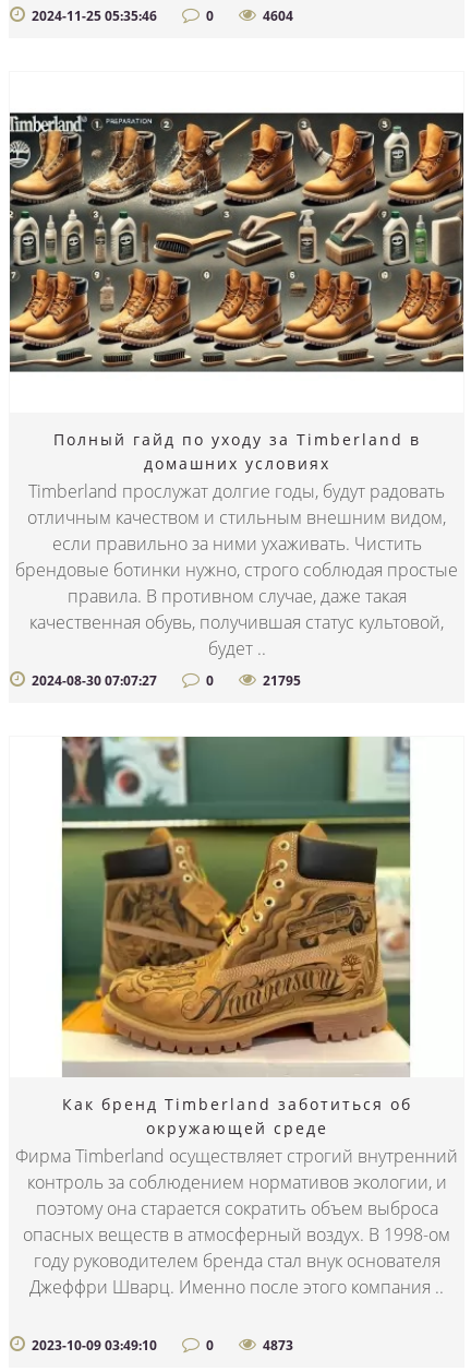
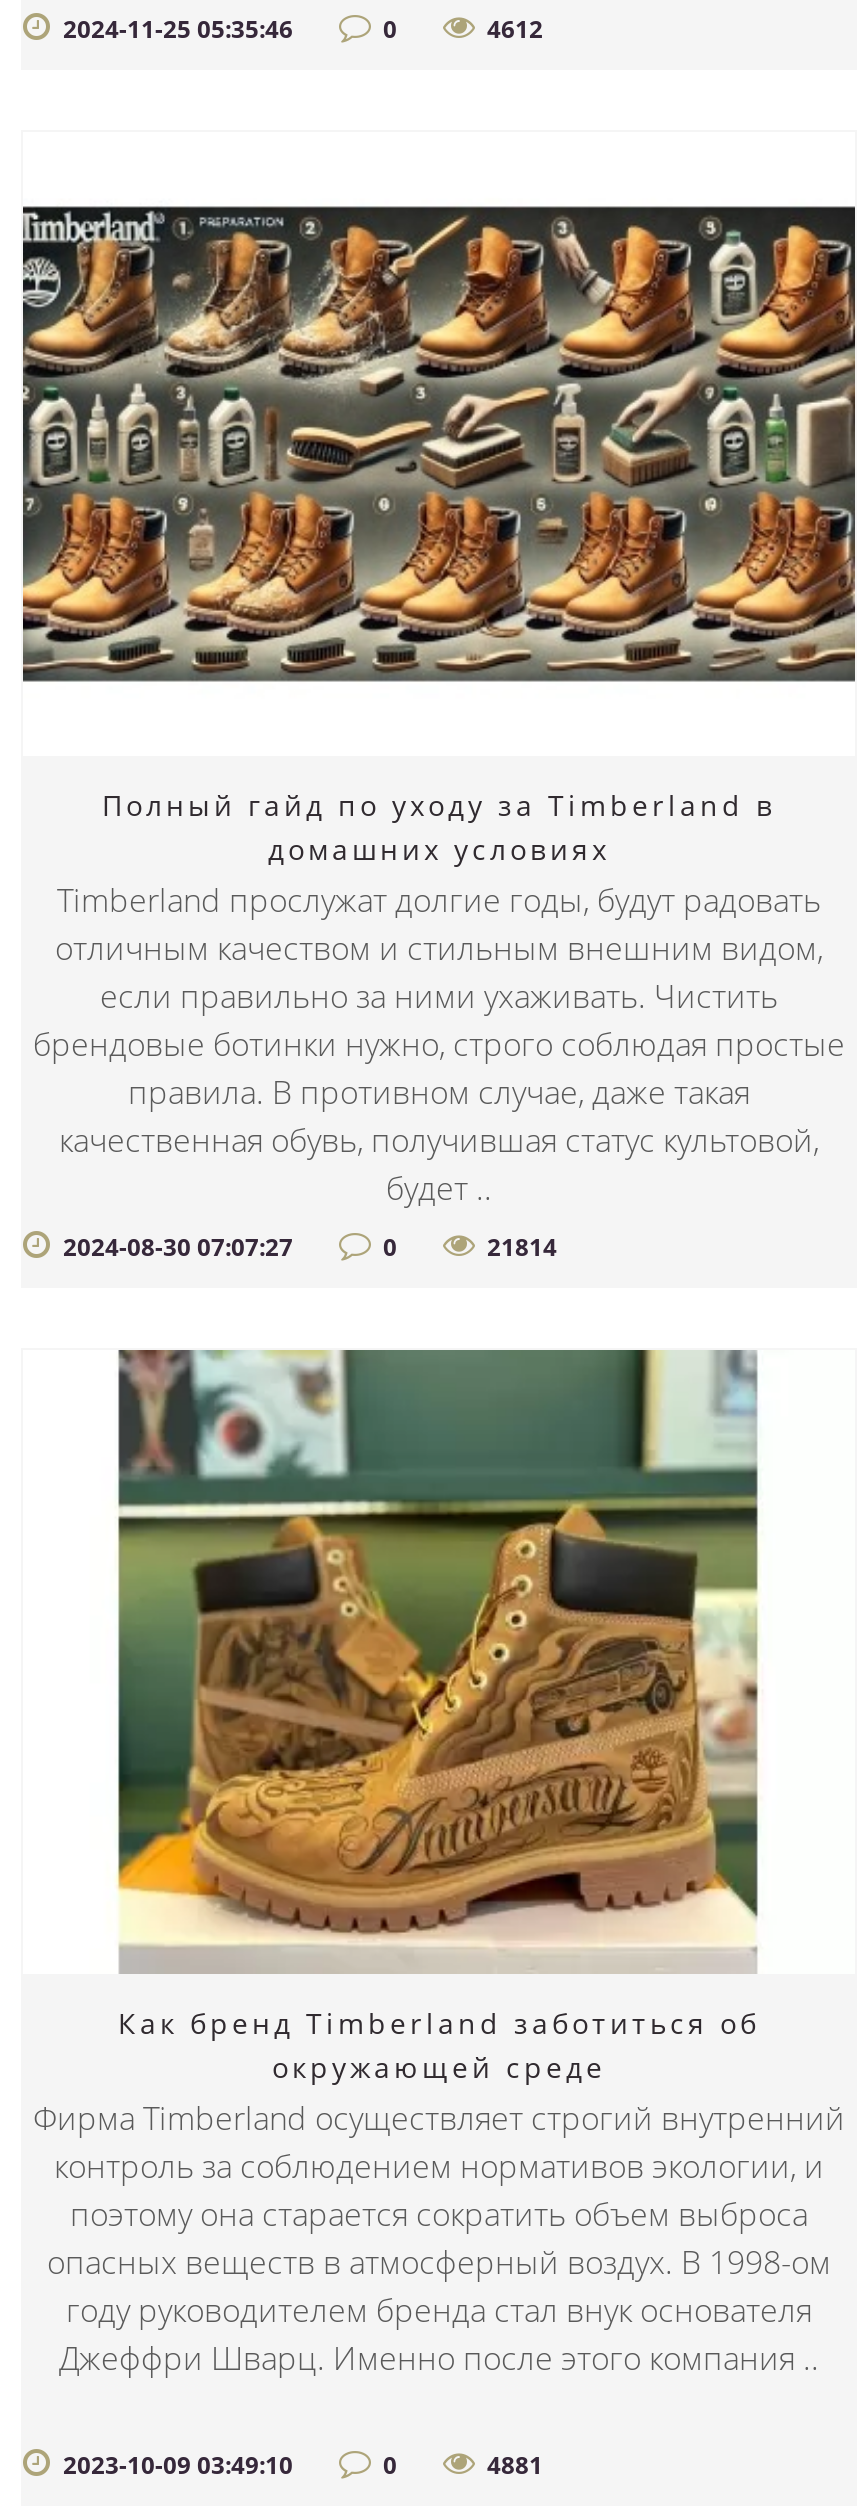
[263,6,293,25] 4604 -> [487,12,543,46] 4612
[263,671,301,690] 21795 -> [487,1230,557,1264] 21814
[263,1336,293,1354] 4873 -> [487,2448,543,2482] 4881

